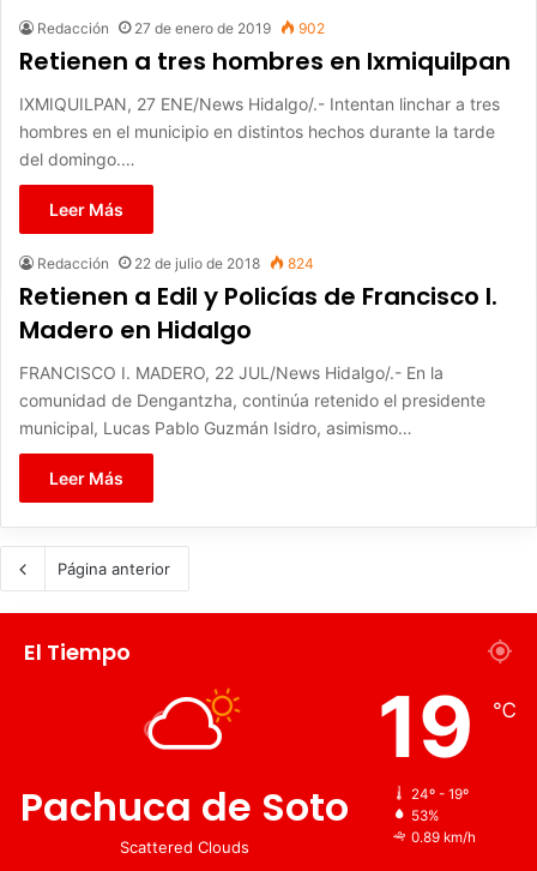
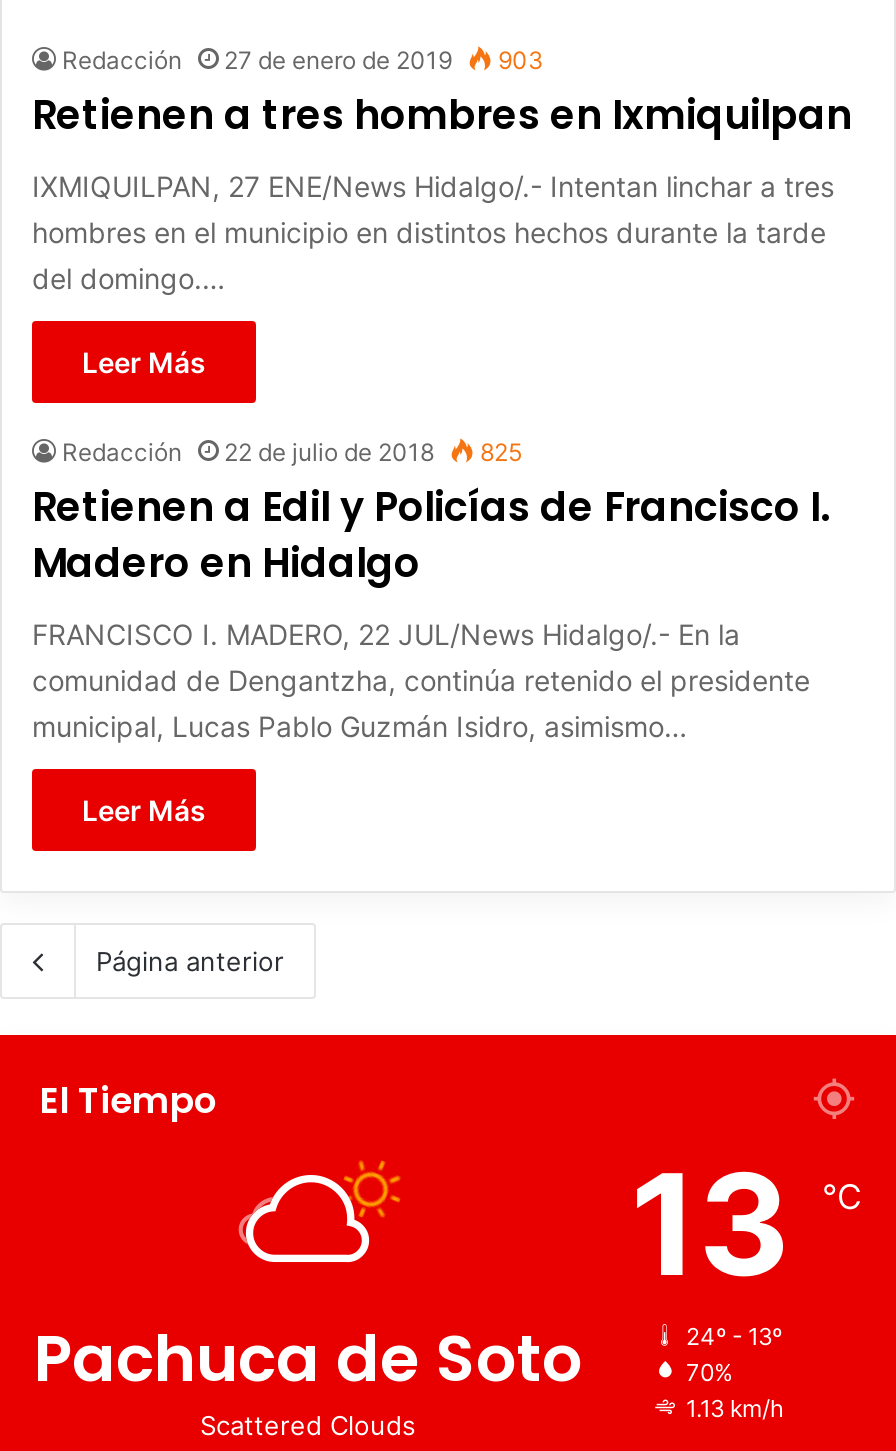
[37,19,325,37] Redacción 27 de enero de 2019 902 -> [62,45,544,75] Redacción 27 de enero de 2019 903
[37,254,314,272] Redacción 22 de julio de 2018 824 -> [62,437,522,467] Redacción 22 de julio de 2018 825
[378,676,517,778] 19 ℃ -> [630,1139,862,1309] 13 ℃
[408,786,469,803] 24º - 19º -> [680,1323,782,1351] 24º - 13º
[411,808,440,824] 53% -> [686,1359,734,1387] 70%
[411,829,476,846] 0.89 km/h -> [686,1395,784,1423] 1.13 km/h

